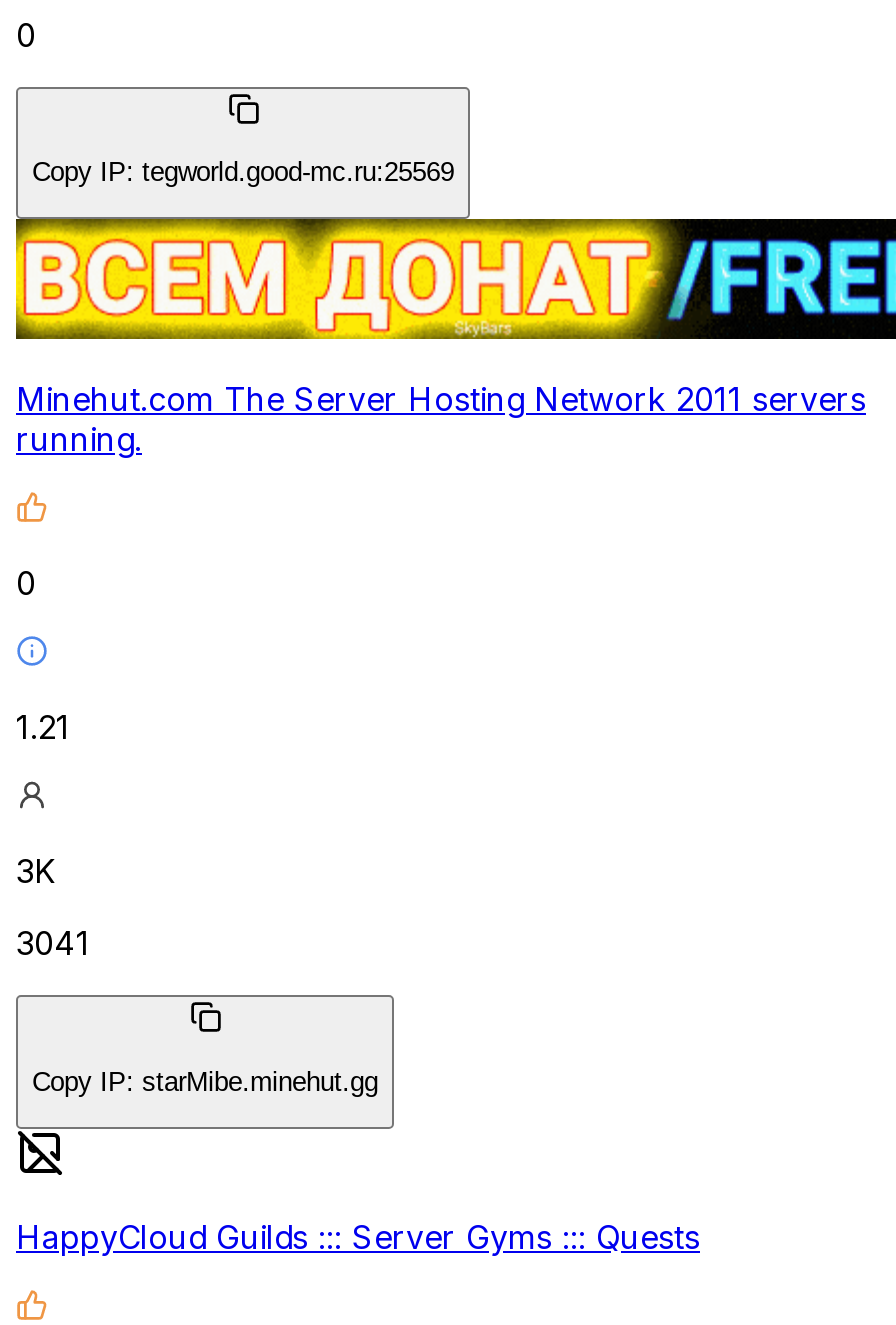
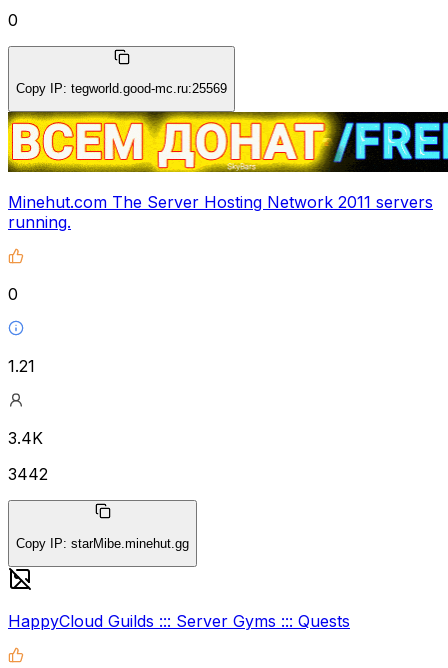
[16,851,56,891] 3K -> [8,428,43,448] 3.4K
[16,923,90,963] 3041 -> [8,464,48,484] 3442

